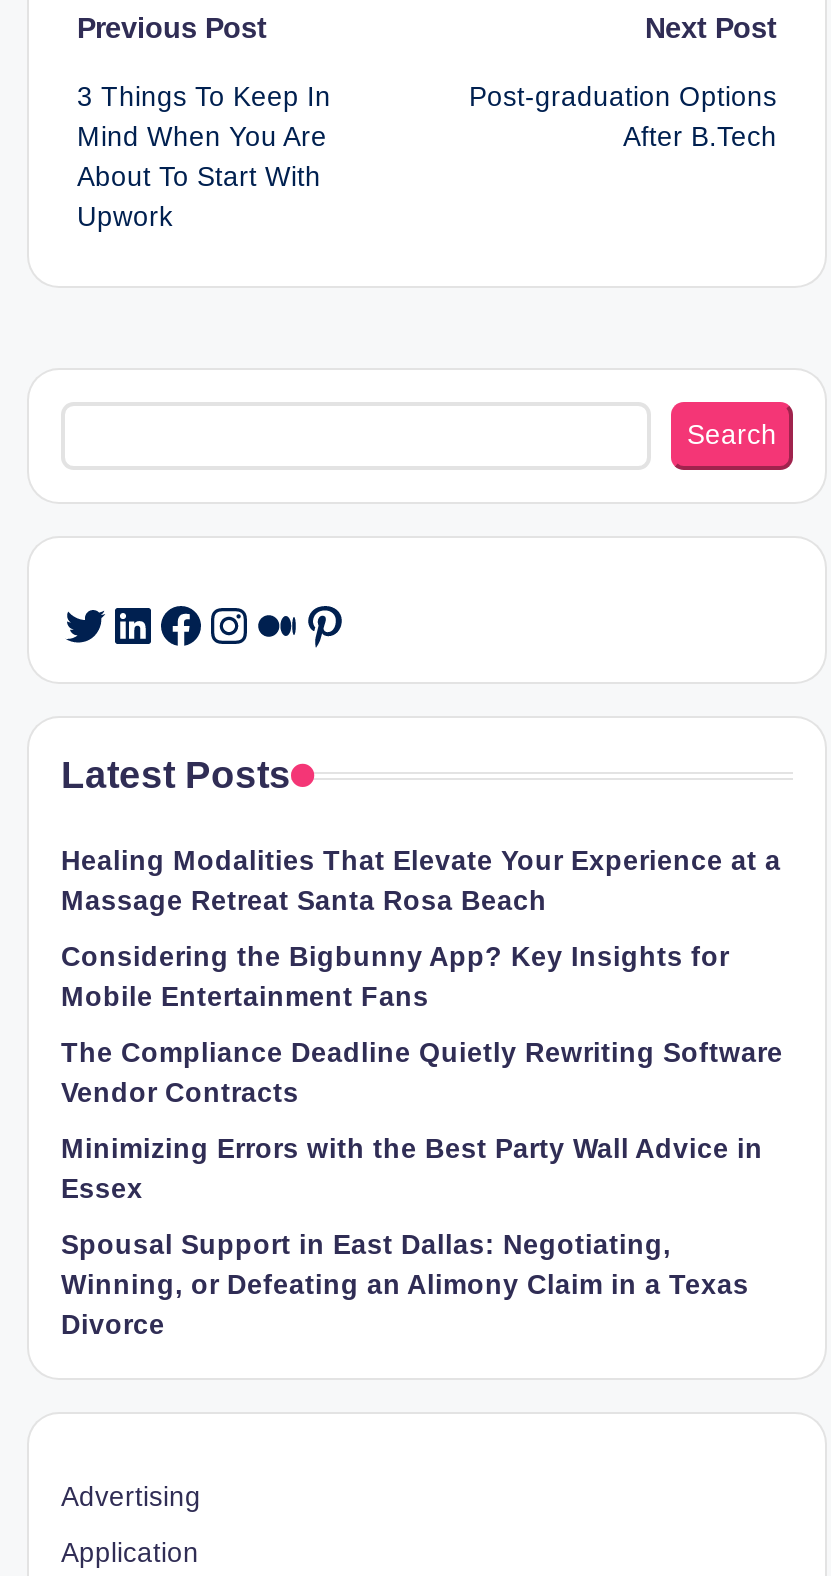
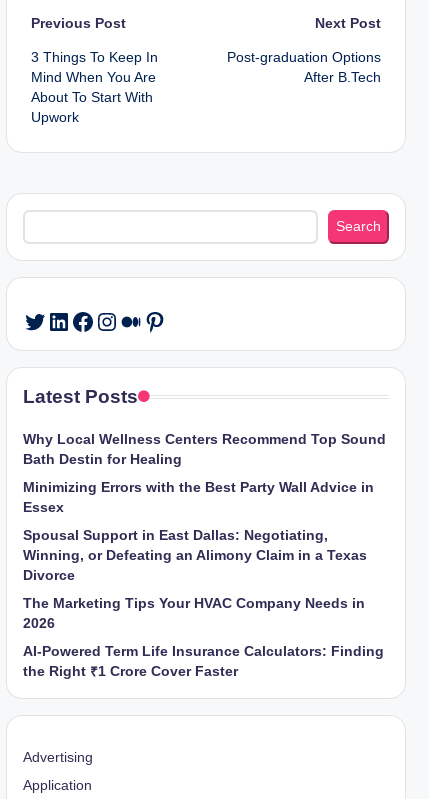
[61,845,783,1107] Healing Modalities That Elevate Your Experience at a | Massage Retreat Santa Rosa Beach | Considering the Bigbunny App? Key Insights for | Mobile Entertainment Fans | The Compliance Deadline Quietly Rewriting Software | Vendor Contracts -> [23,432,386,467] Why Local Wellness Centers Recommend Top Sound | Bath Destin for Healing
moved [61,1133,763,1339] -> [23,480,374,583]: Minimizing Errors with the Best Party Wall Advice in | Essex | Spousal Support in East Dallas: Negotiating, | Winning, or Defeating an Alimony Claim in a Texas | Divorce
none -> [23,596,384,679] The Marketing Tips Your HVAC Company Needs in | 2026 | AI-Powered Term Life Insurance Calculators: Finding | the Right ₹1 Crore Cover Faster

